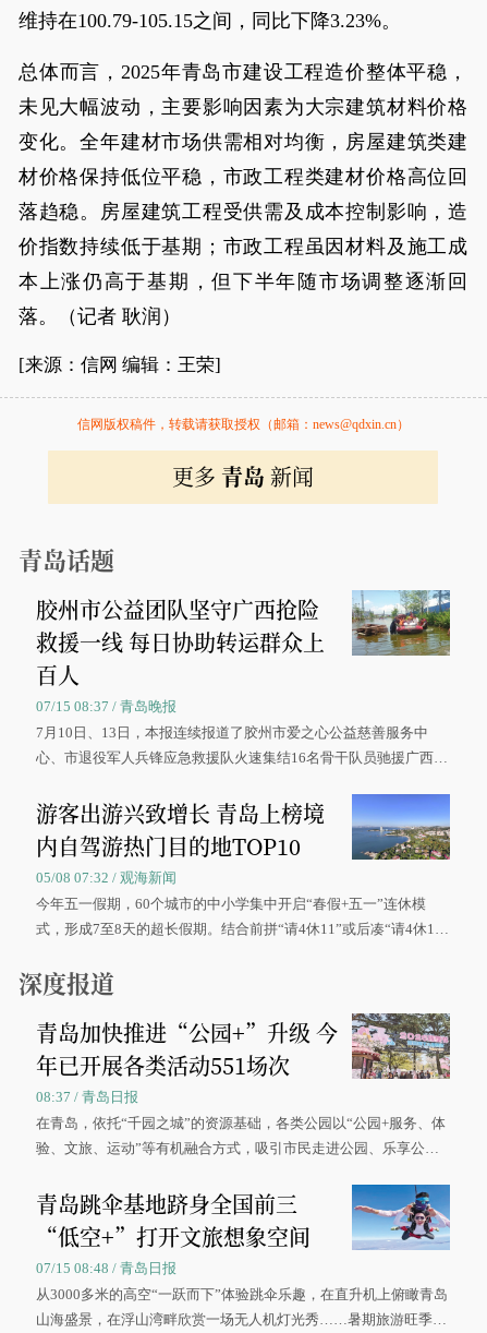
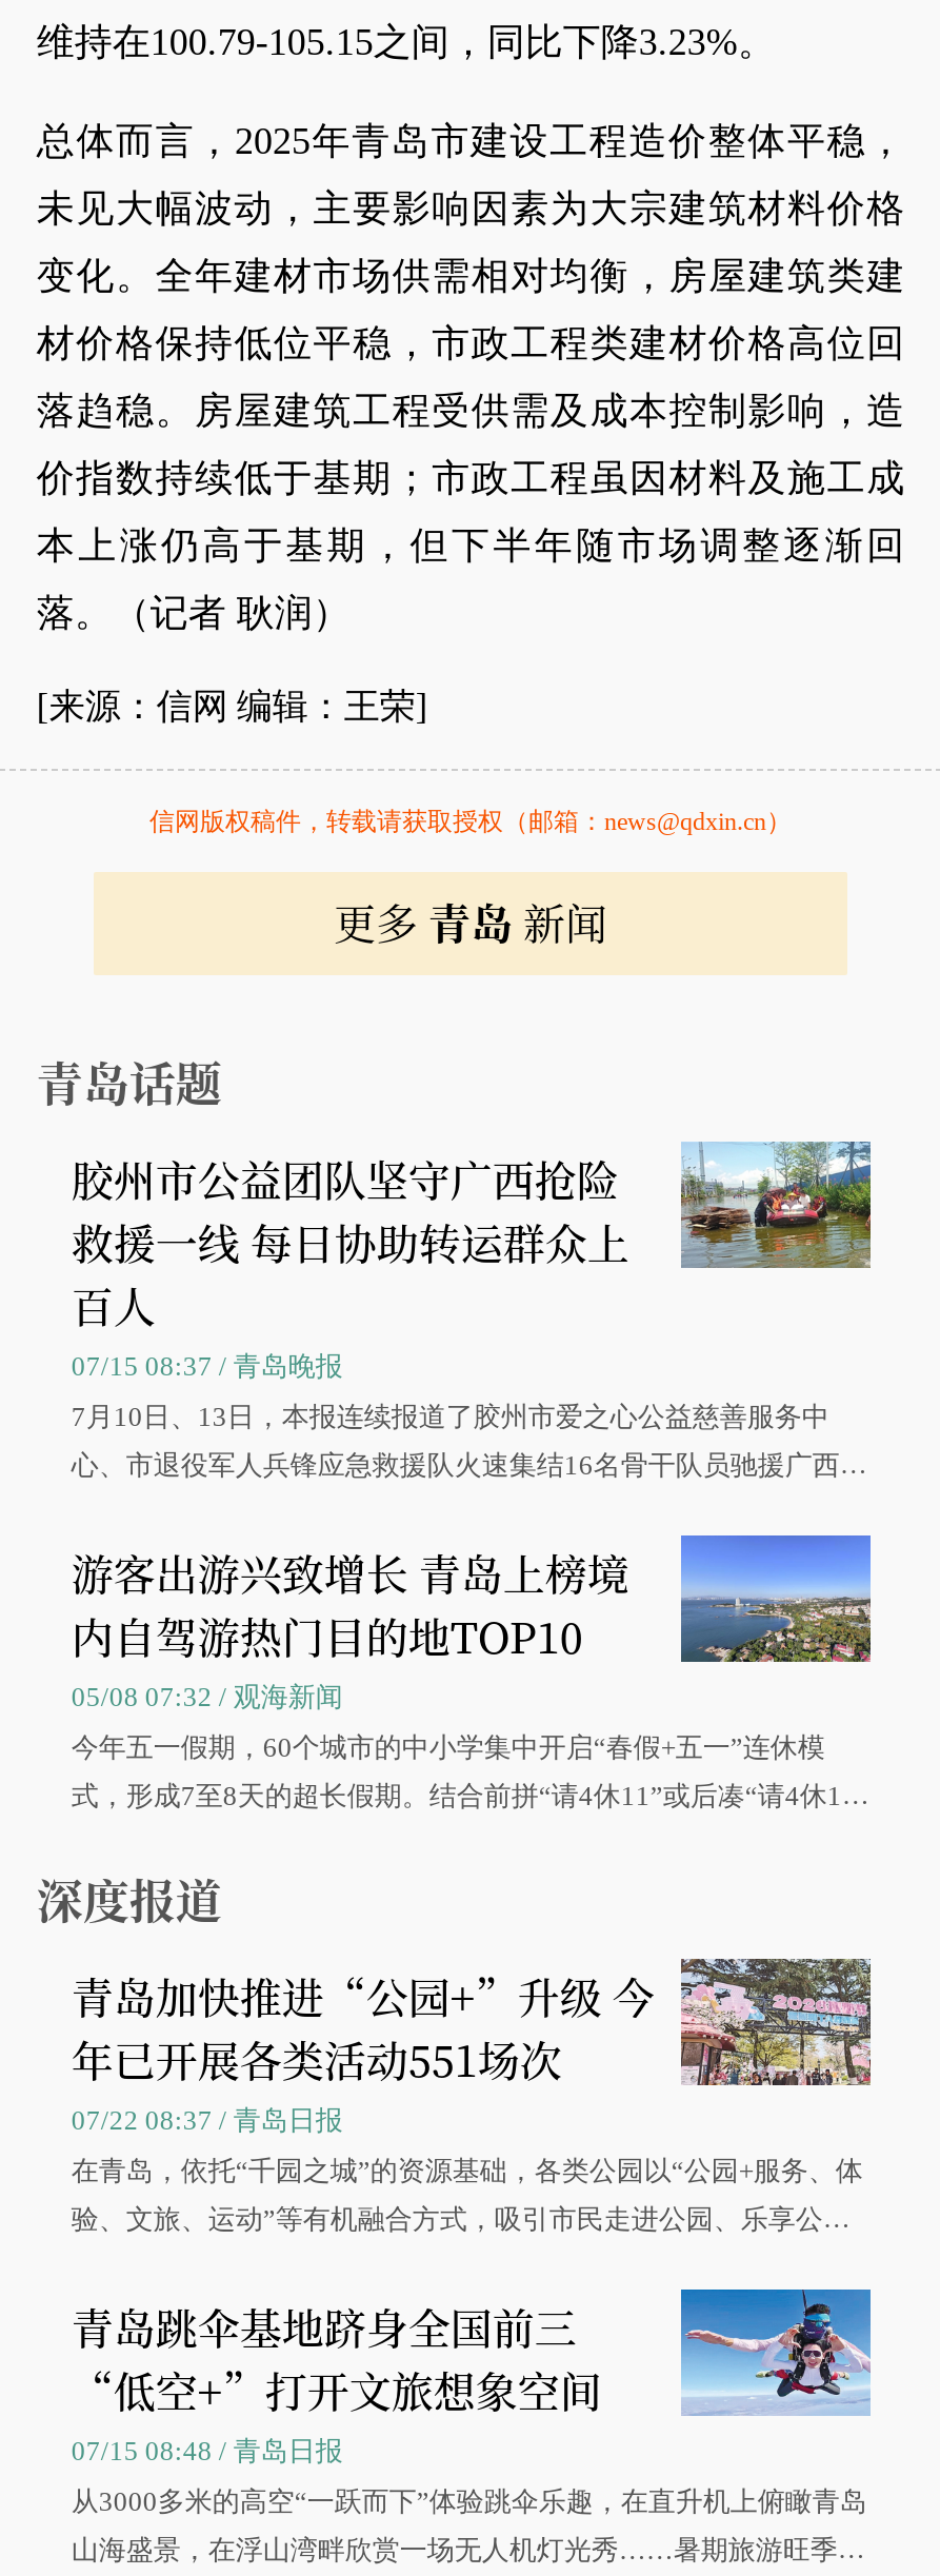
[36,1088,139,1105] 08:37 / 青岛日报 -> [71,2103,343,2135] 07/22 08:37 / 青岛日报

